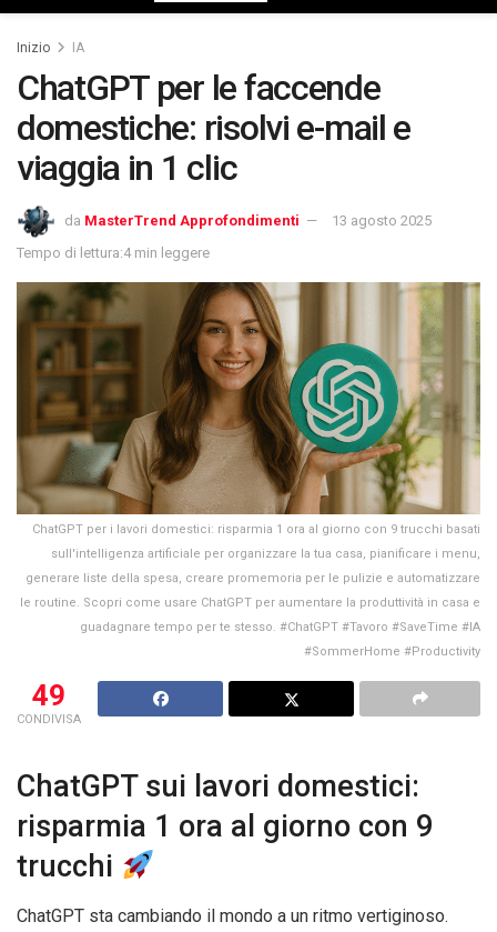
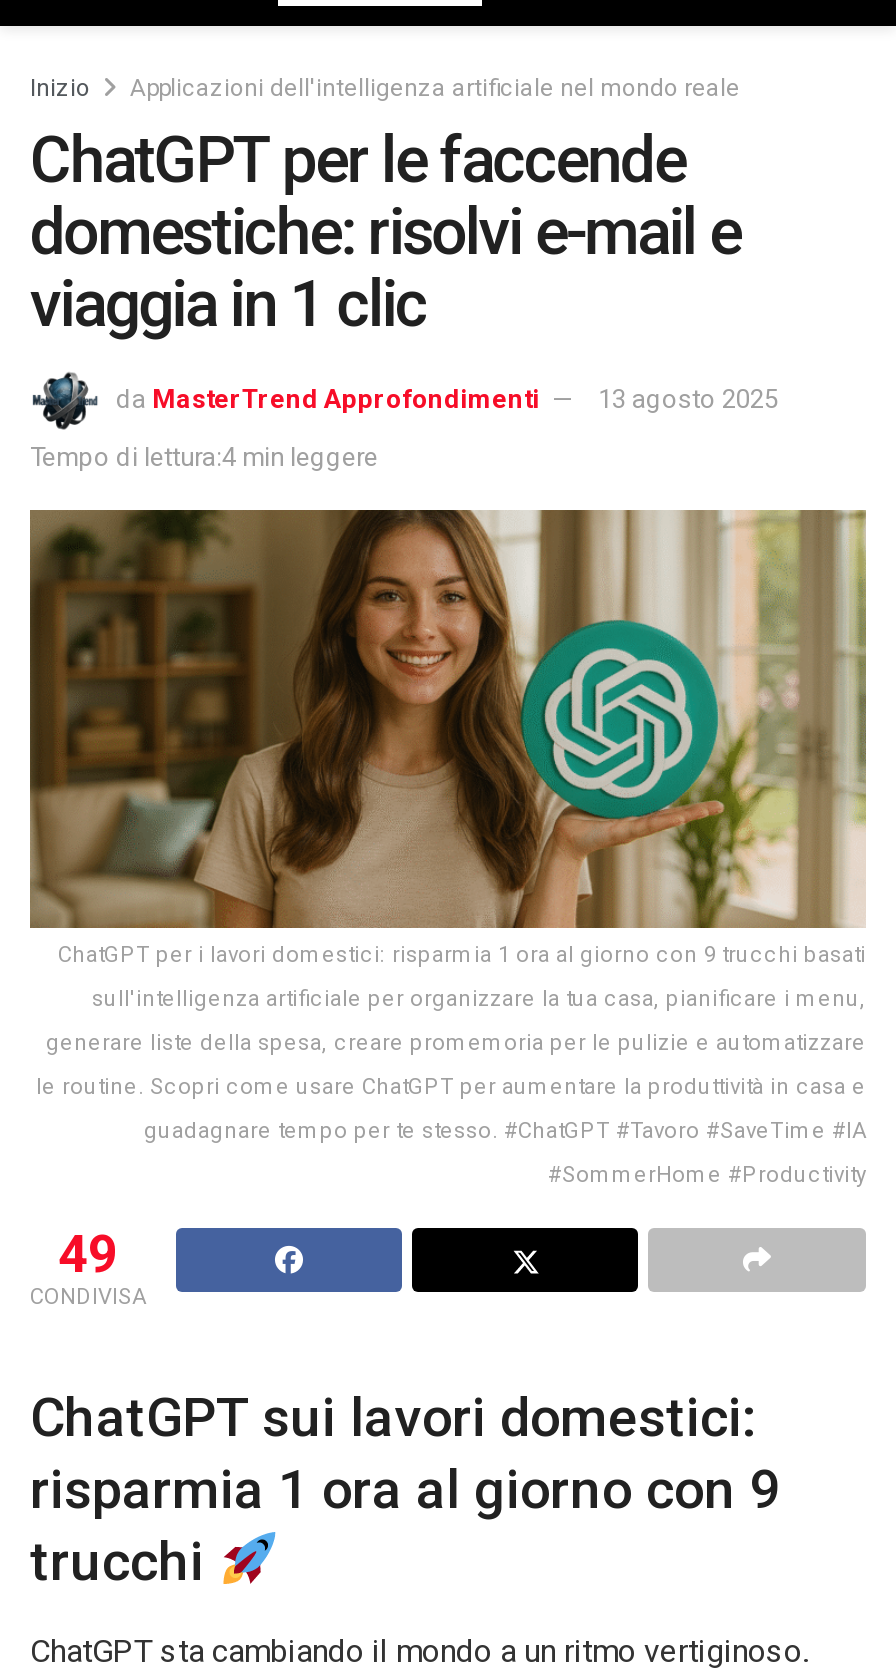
[72,40,84,56] IA -> [130,74,740,102] Applicazioni dell'intelligenza artificiale nel mondo reale

